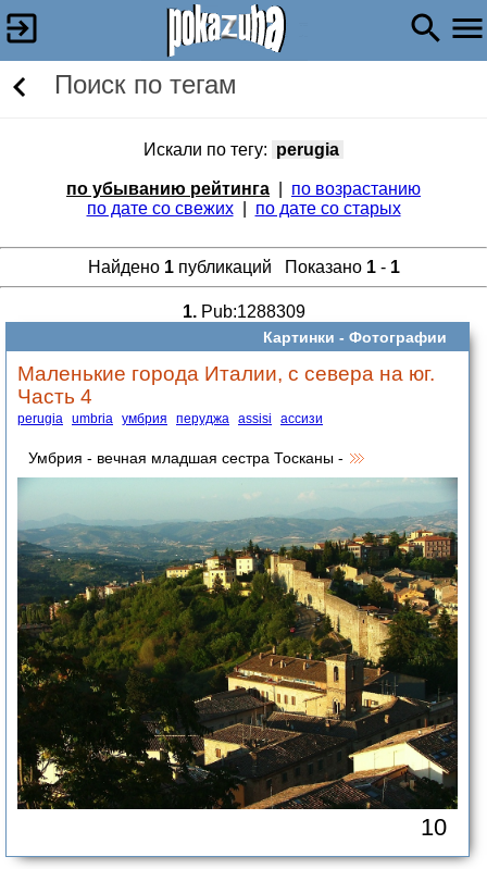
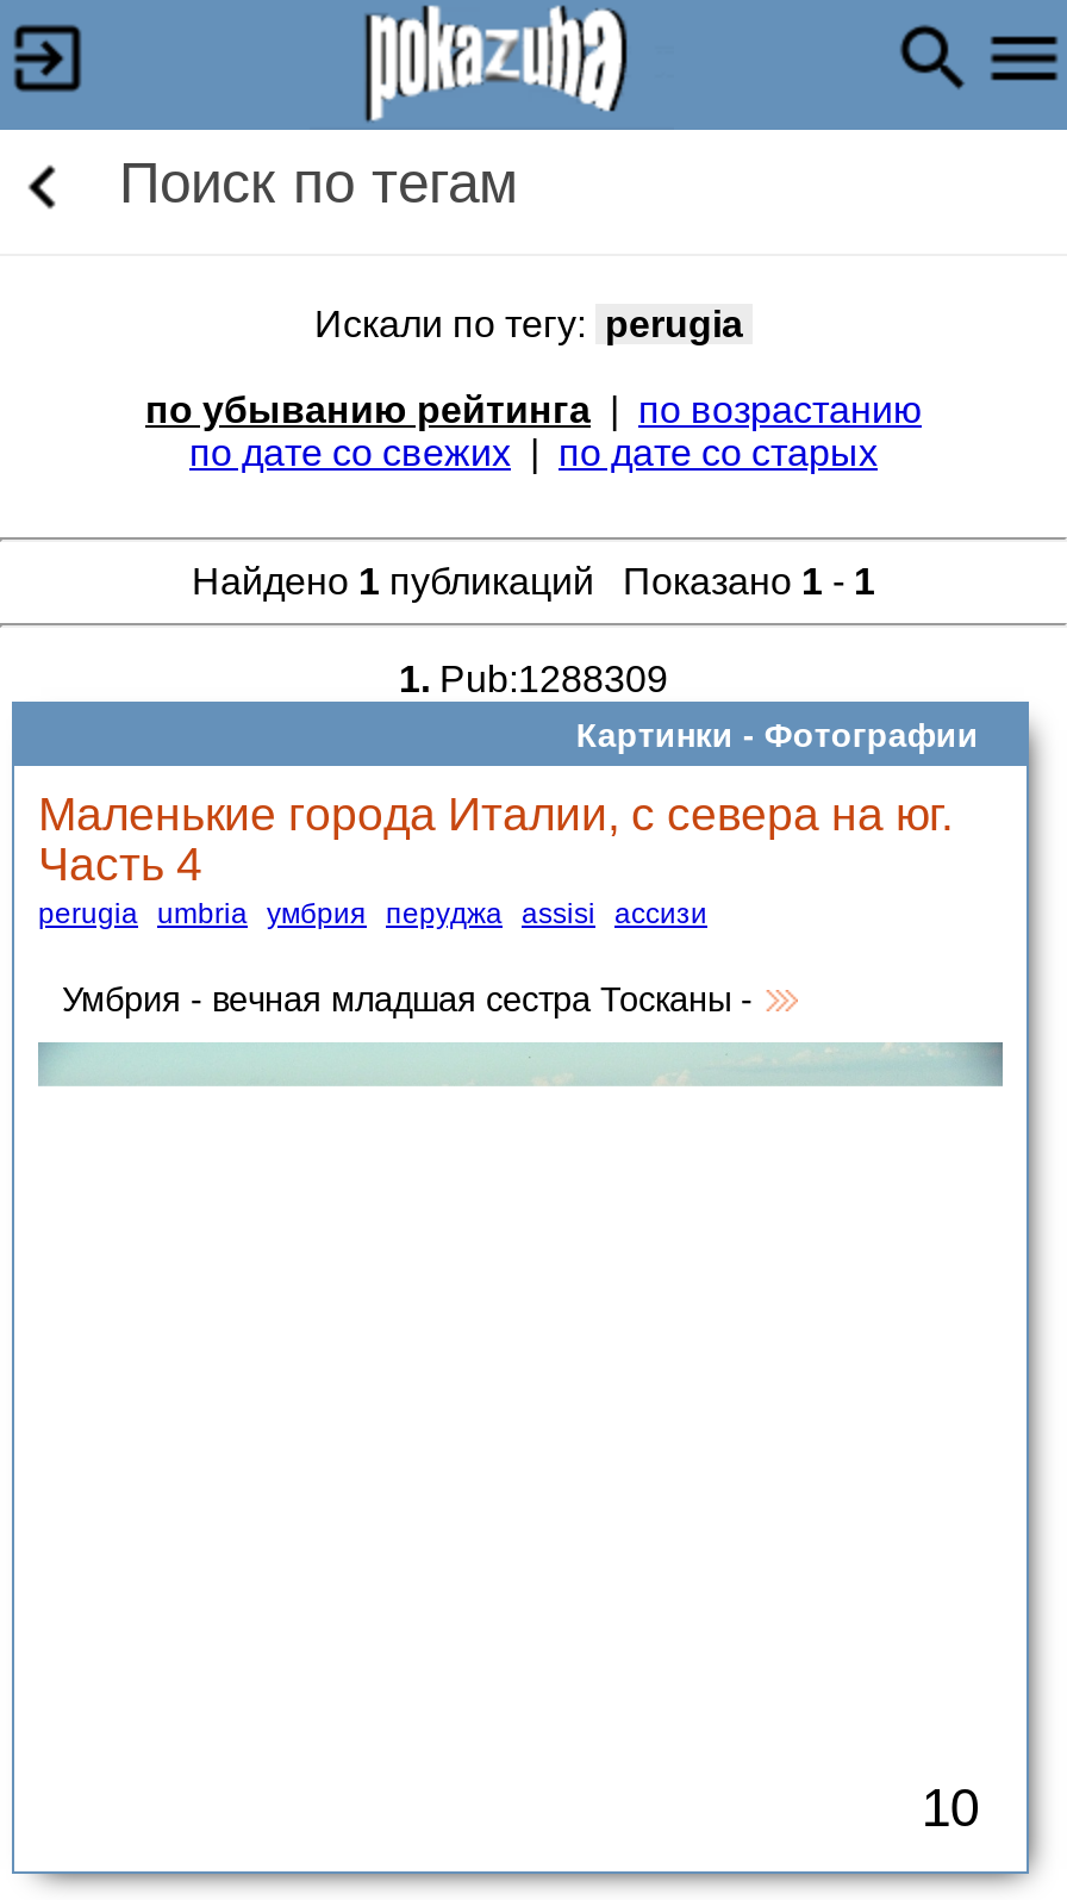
[16,498,459,810] [image] -> none

